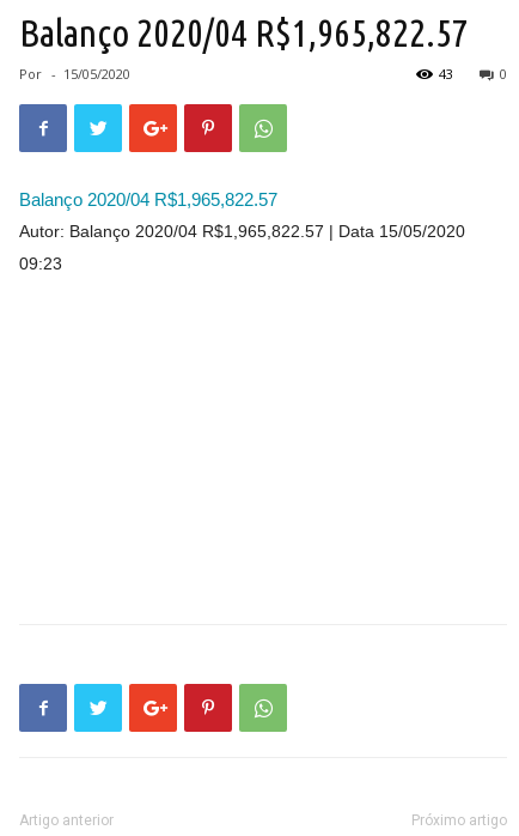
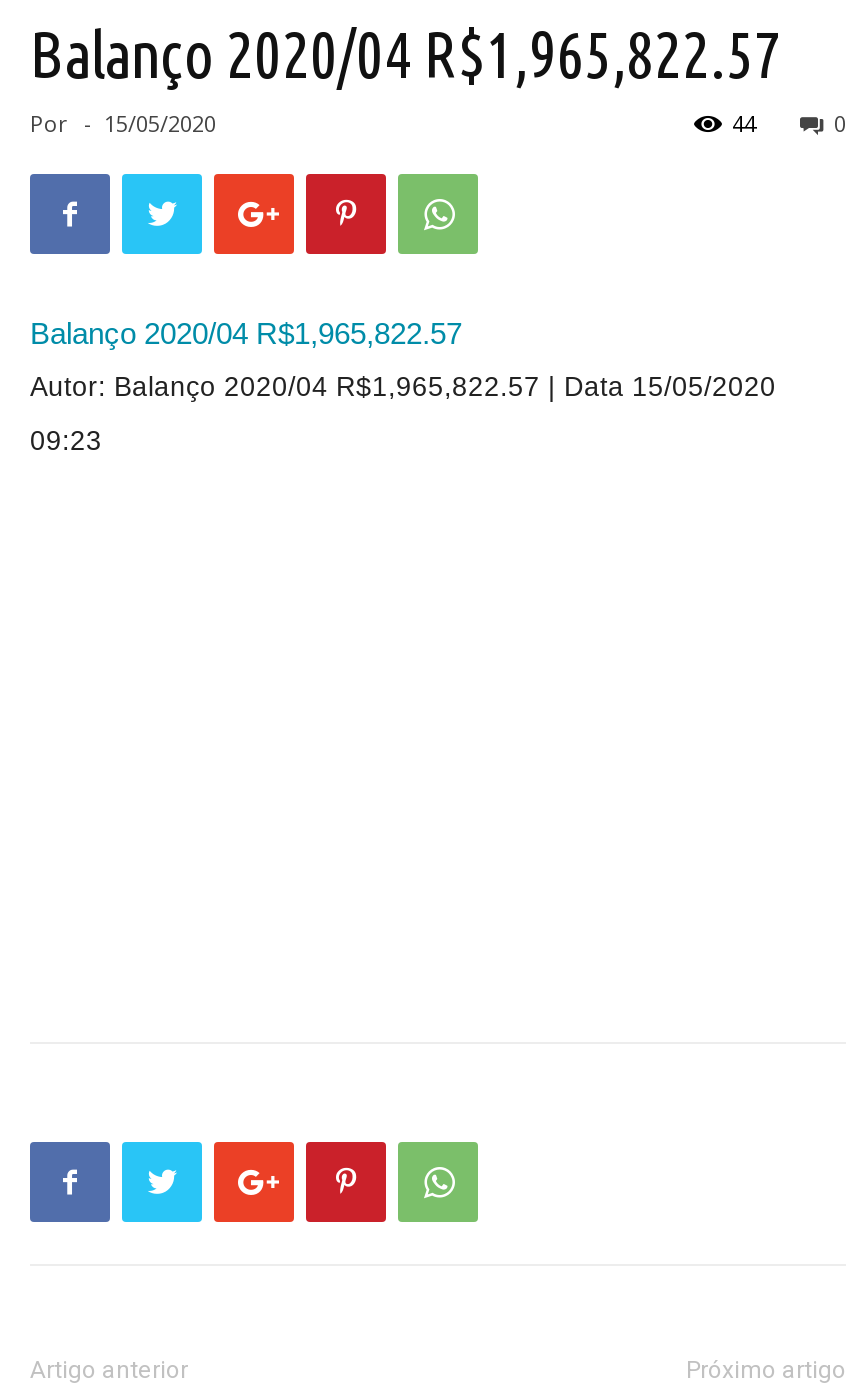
[439,65,453,83] 43 -> [732,108,756,138] 44

